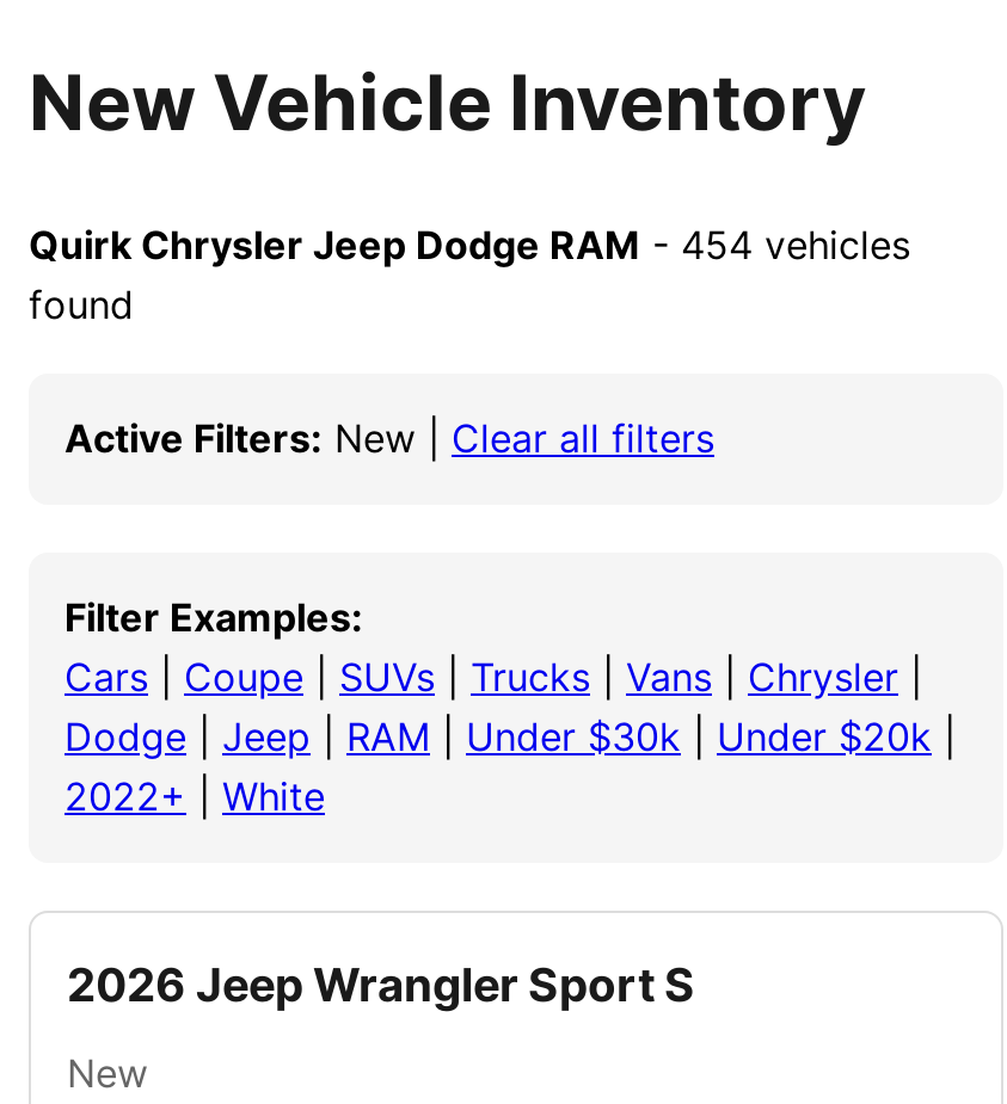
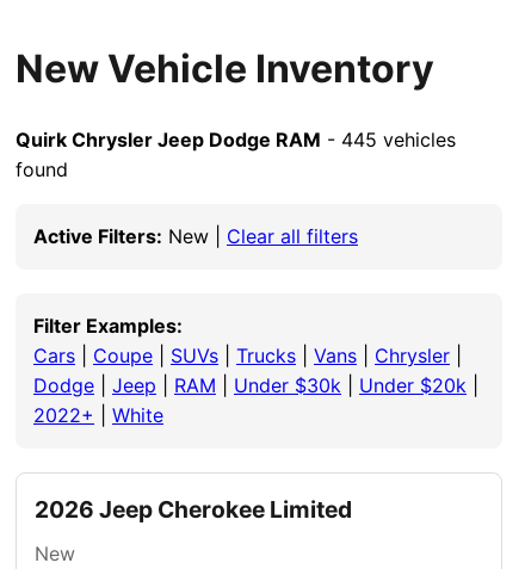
[29,221,910,268] Quirk Chrysler Jeep Dodge RAM - 454 vehicles -> [16,128,456,151] Quirk Chrysler Jeep Dodge RAM - 445 vehicles
[67,956,695,1013] 2026 Jeep Wrangler Sport S -> [35,495,352,524] 2026 Jeep Cherokee Limited

